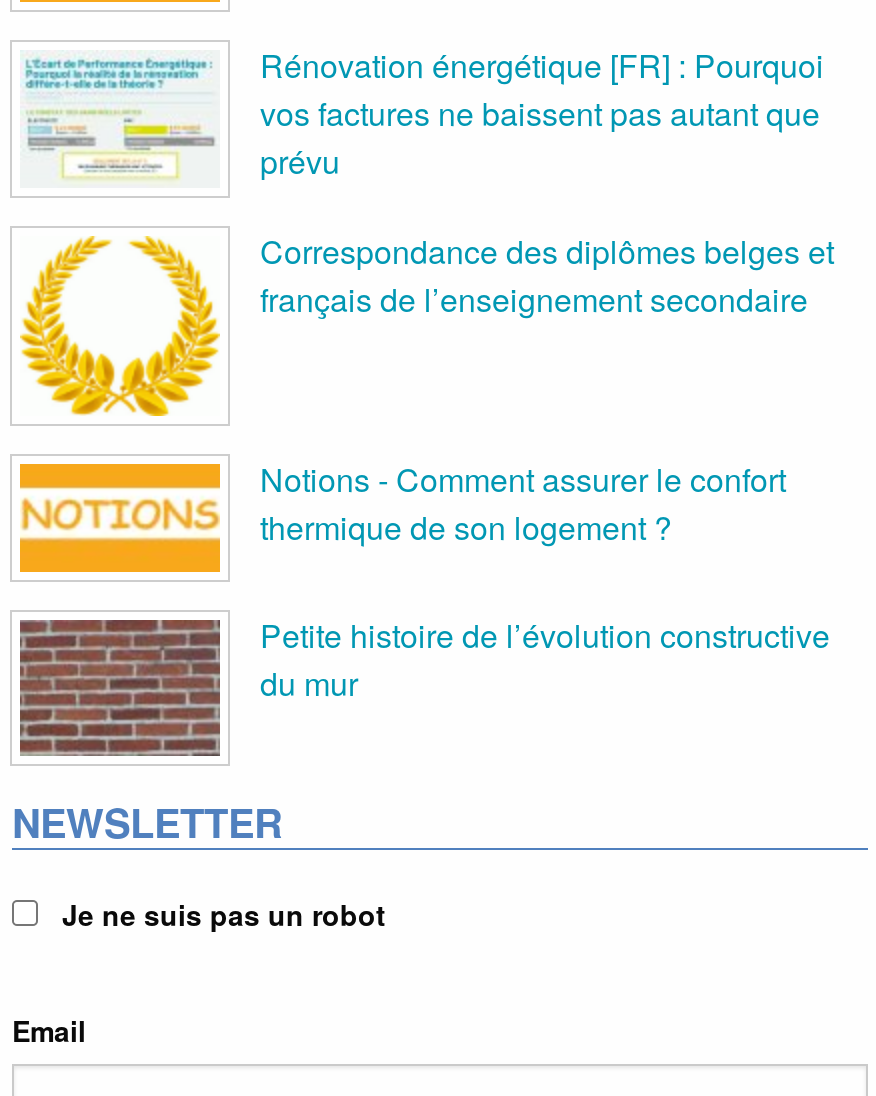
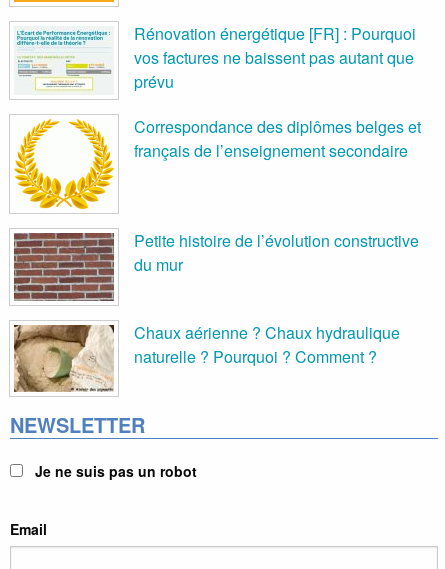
[18,456,786,574] [image] | Notions - Comment assurer le confort | thermique de son logement ? -> none
moved [16,612,830,758] -> [12,229,419,302]: [image] | Petite histoire de l’évolution constructive | du mur
none -> [14,321,400,392] [image] | Chaux aérienne ? Chaux hydraulique | naturelle ? Pourquoi ? Comment ?

